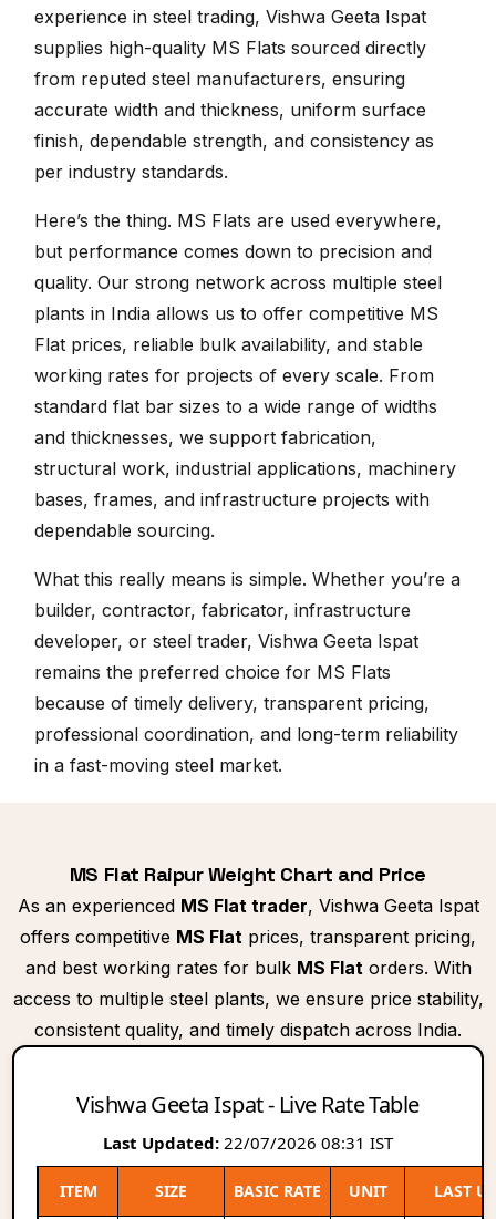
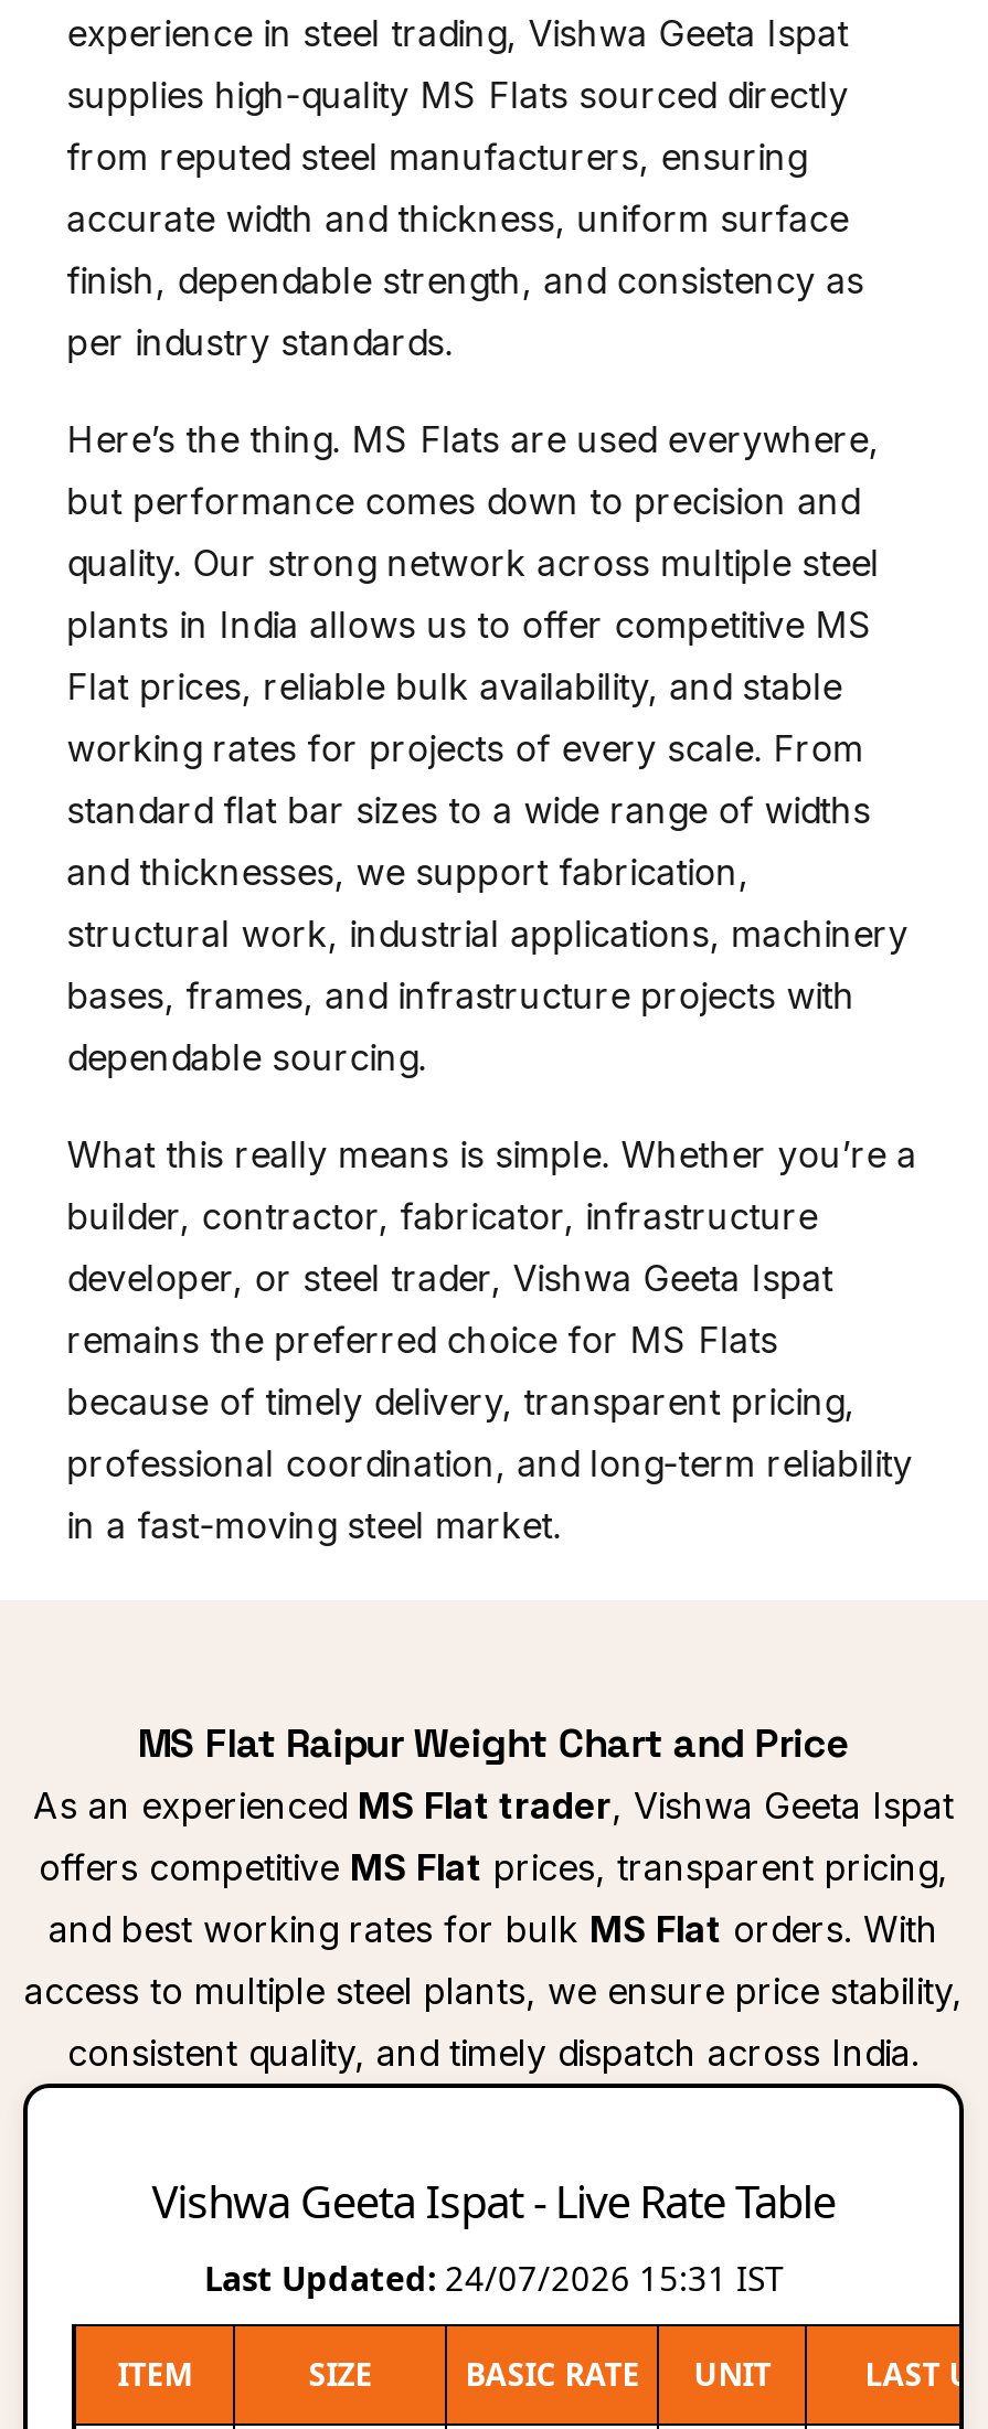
[103,1132,393,1154] Last Updated: 22/07/2026 08:31 IST -> [204,2256,783,2300] Last Updated: 24/07/2026 15:31 IST

